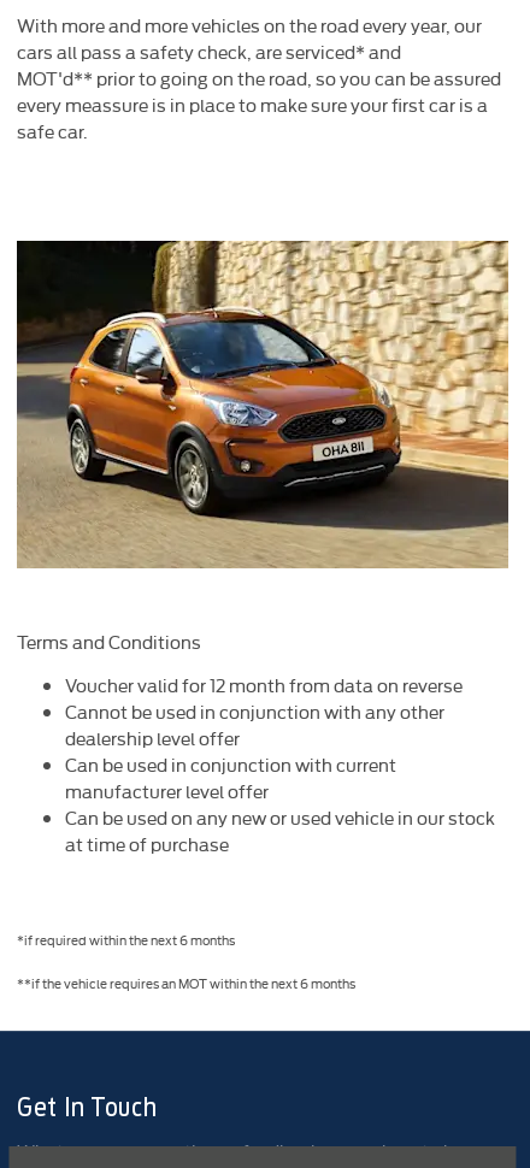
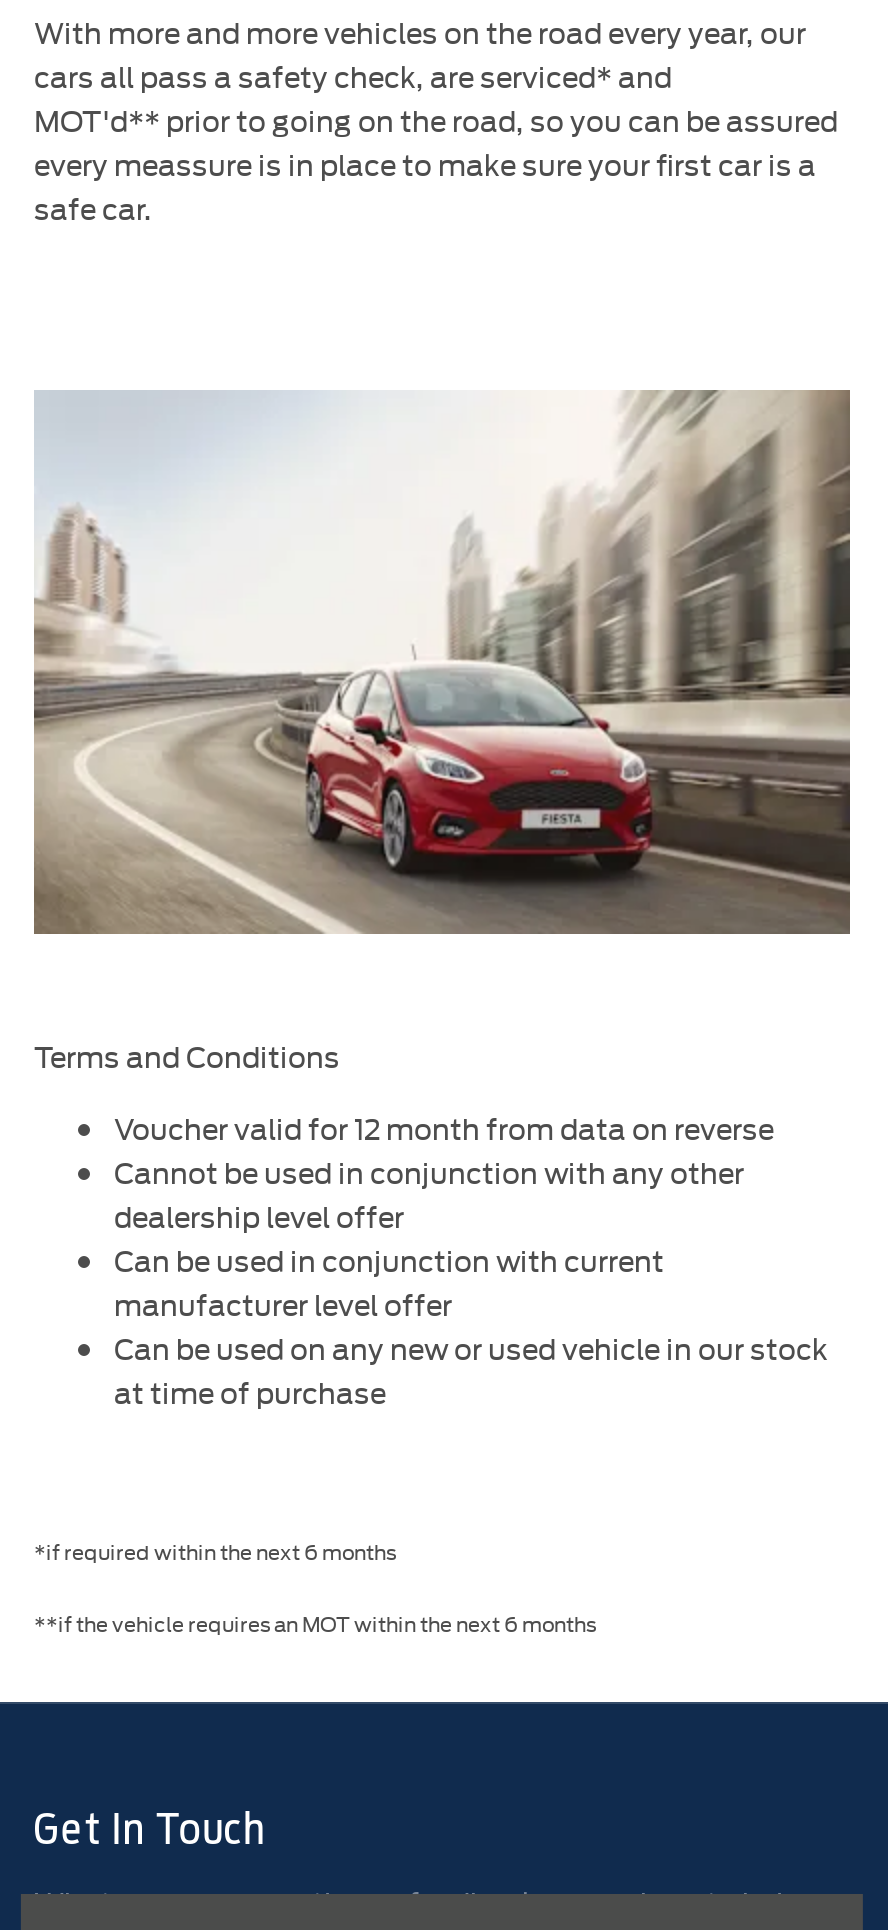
[16,240,510,568] [image] -> [34,390,852,934] [image]

